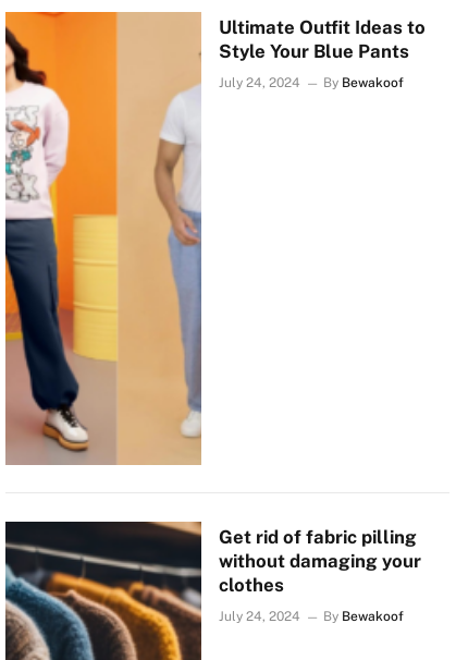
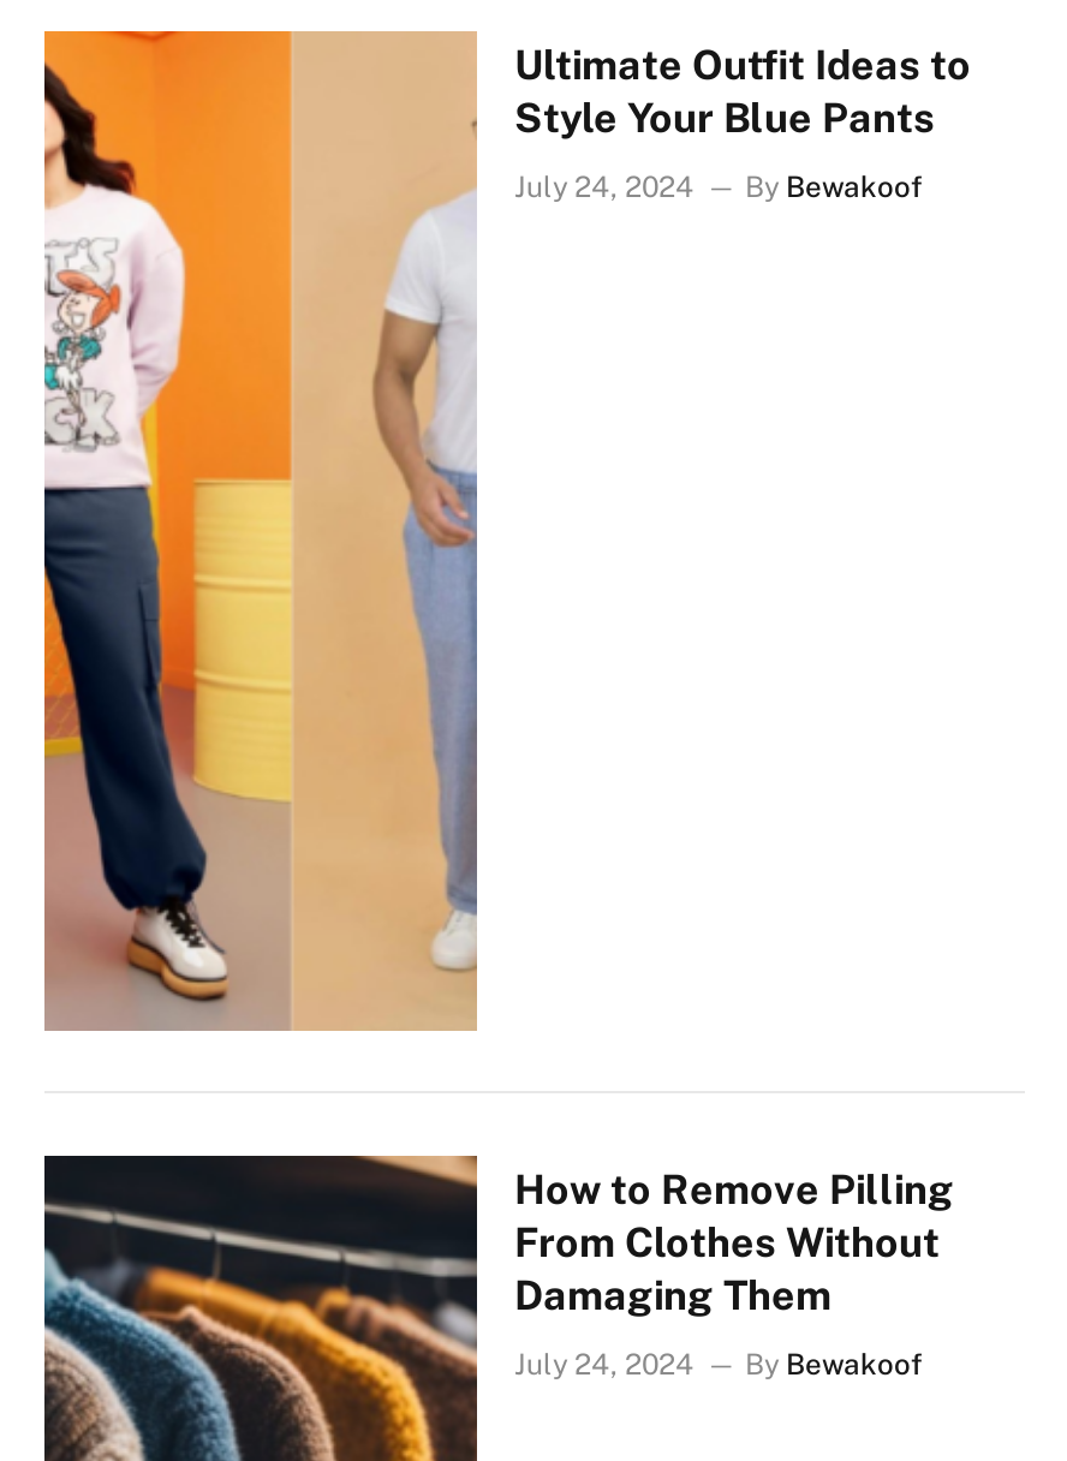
[218,526,421,596] Get rid of fabric pilling | without damaging your | clothes -> [514,1166,954,1320] How to Remove Pilling | From Clothes Without | Damaging Them

